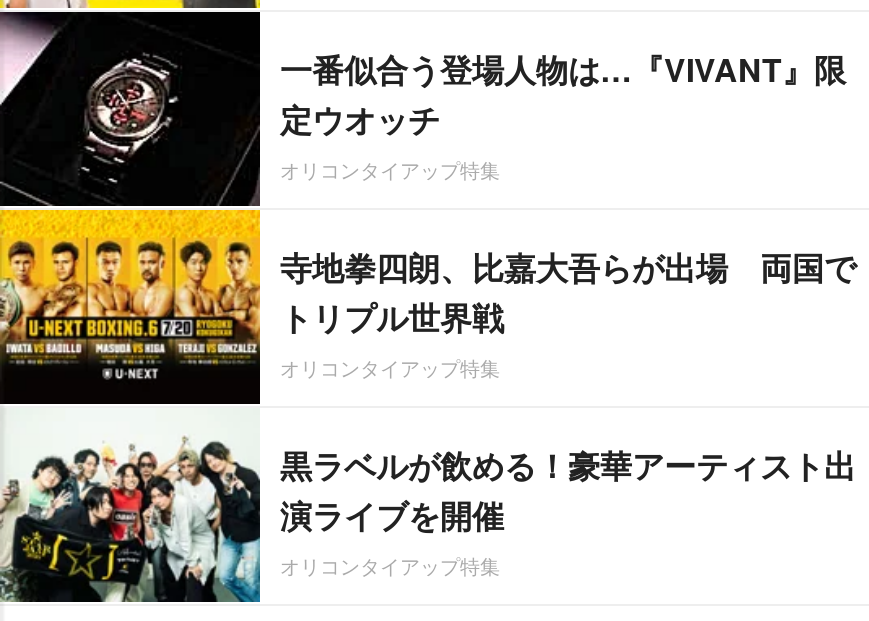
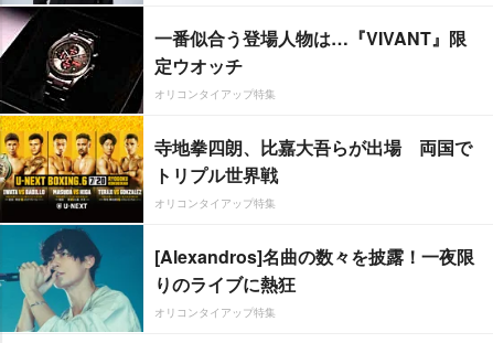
[6,406,856,604] [image] | 黒ラベルが飲める！豪華アーティスト出 | 演ライブを開催 -> [3,225,474,333] [image] | [Alexandros]名曲の数々を披露！一夜限 | りのライブに熱狂

